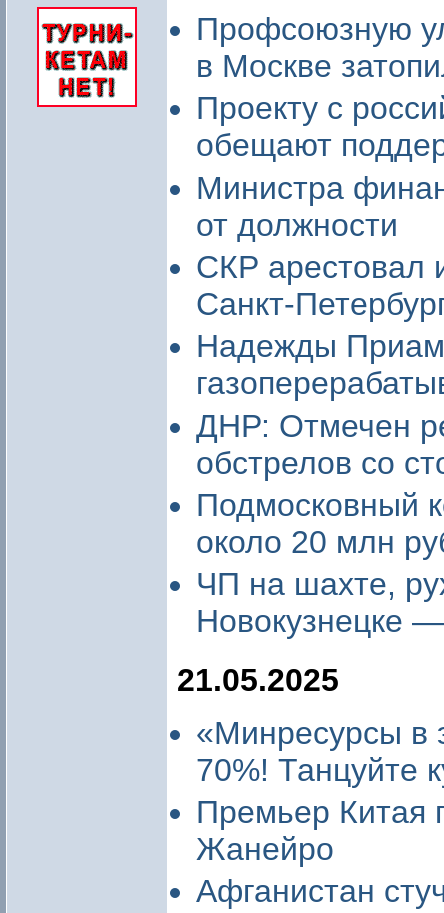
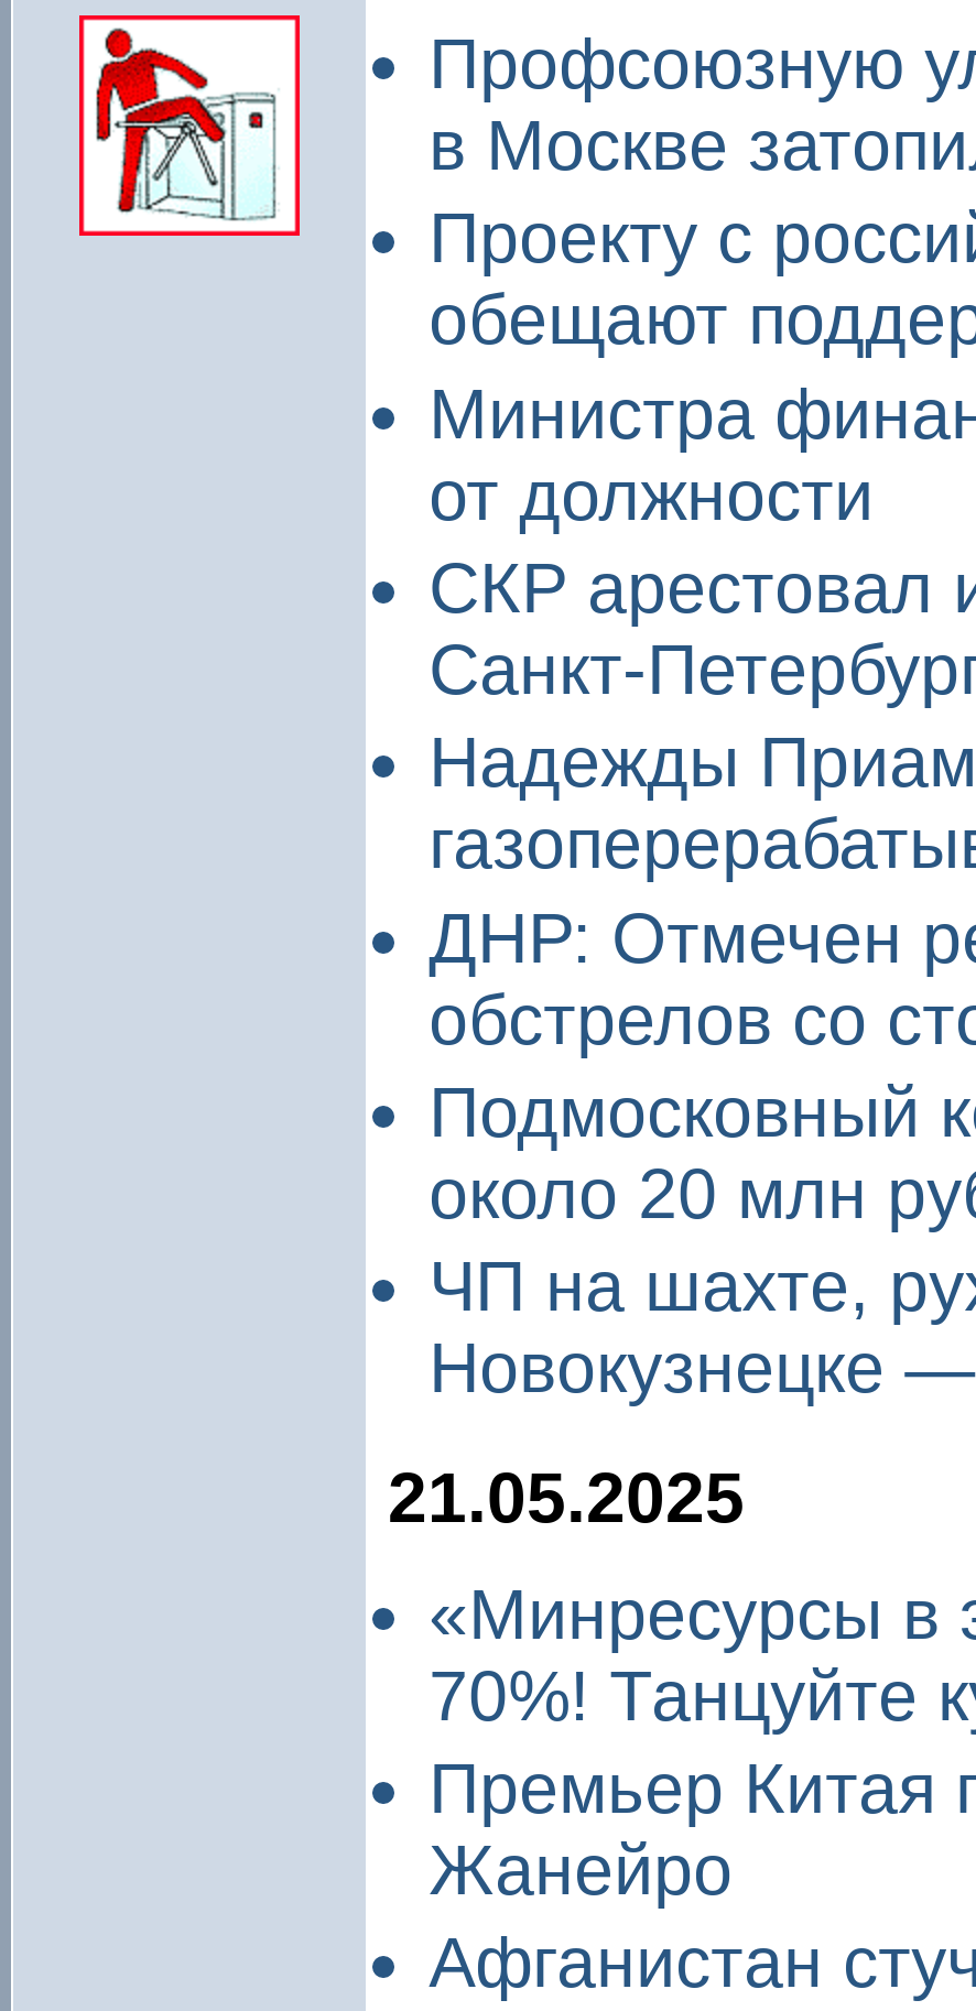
[41,13,134,100] [image] -> [90,26,293,222] [image]

